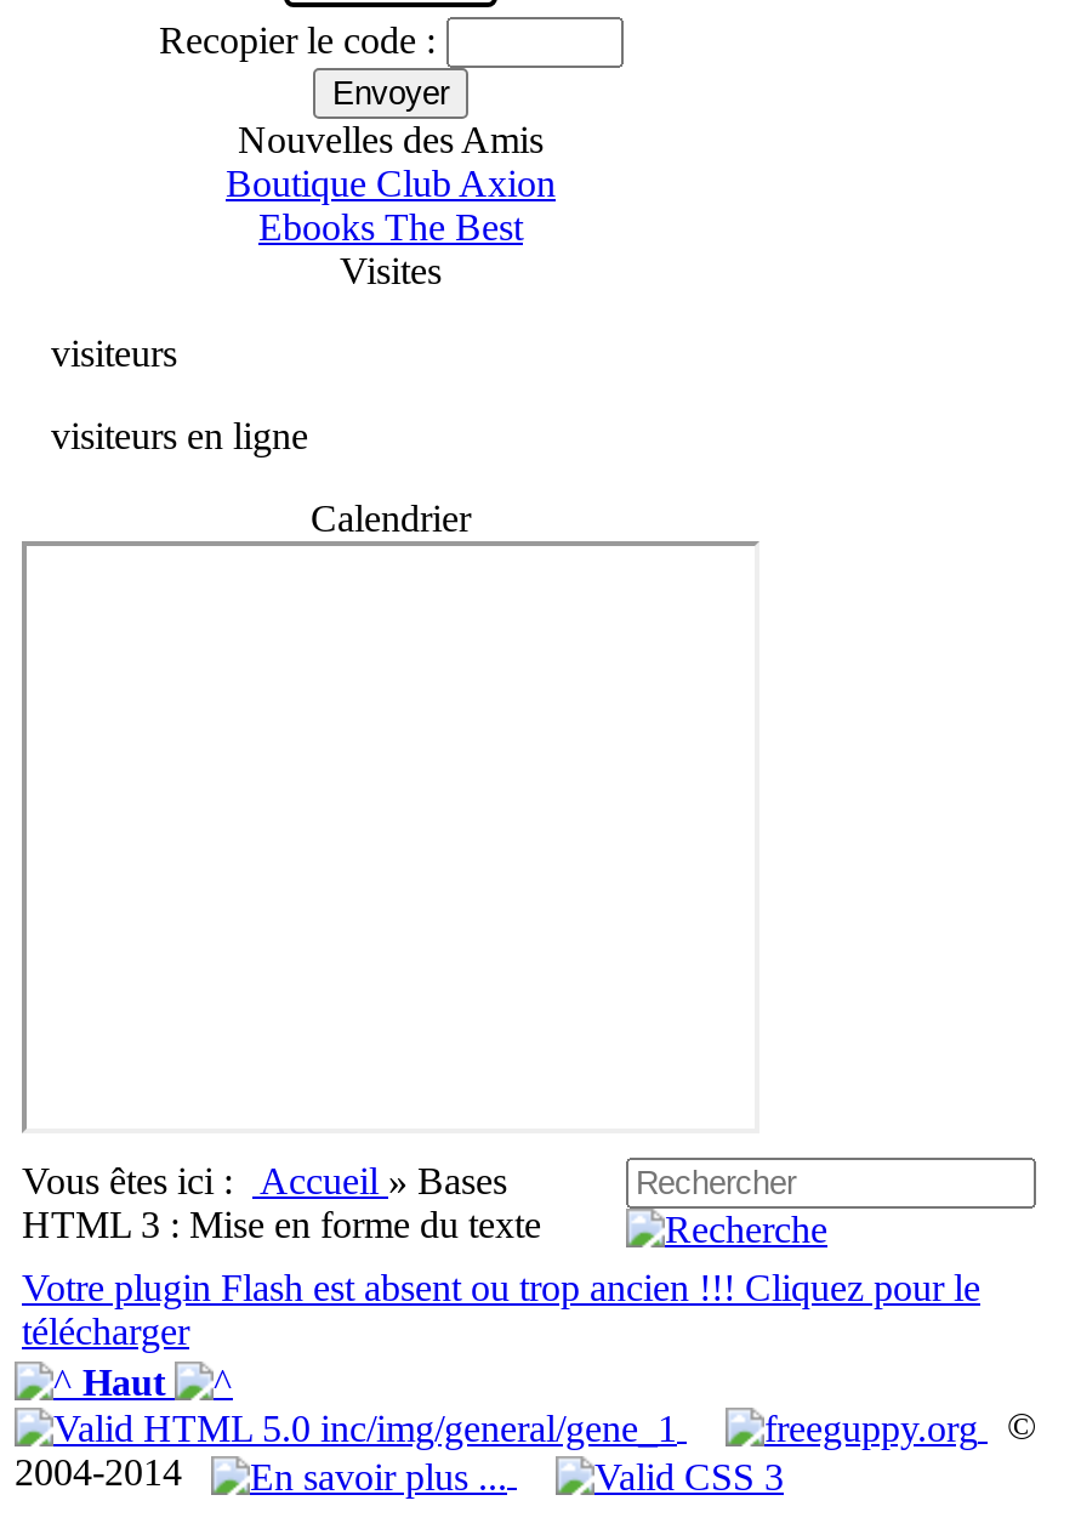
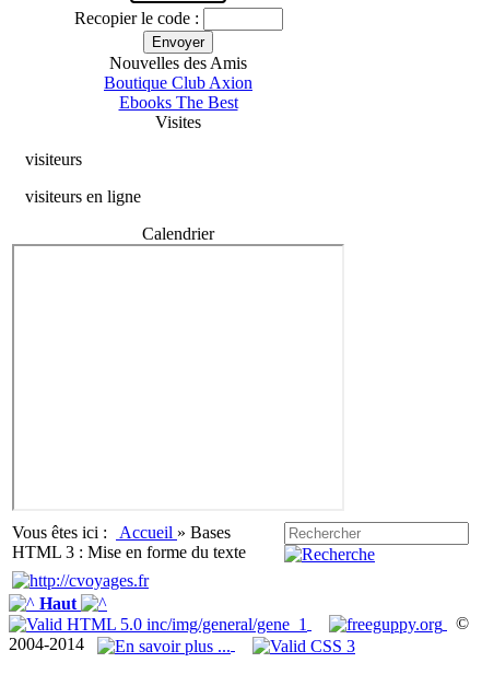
[22,1267,980,1352] Votre plugin Flash est absent ou trop ancien !!! Cliquez pour le | télécharger -> none

